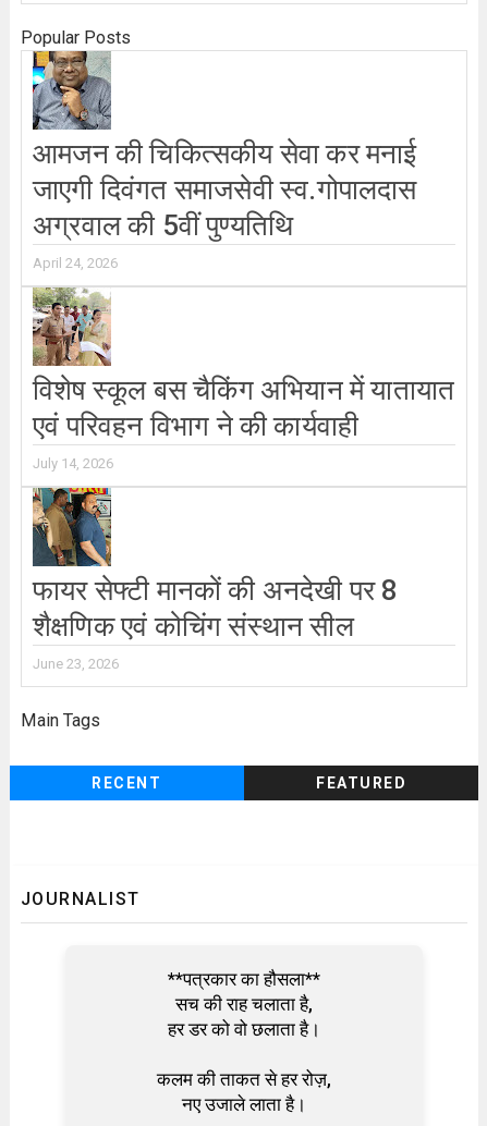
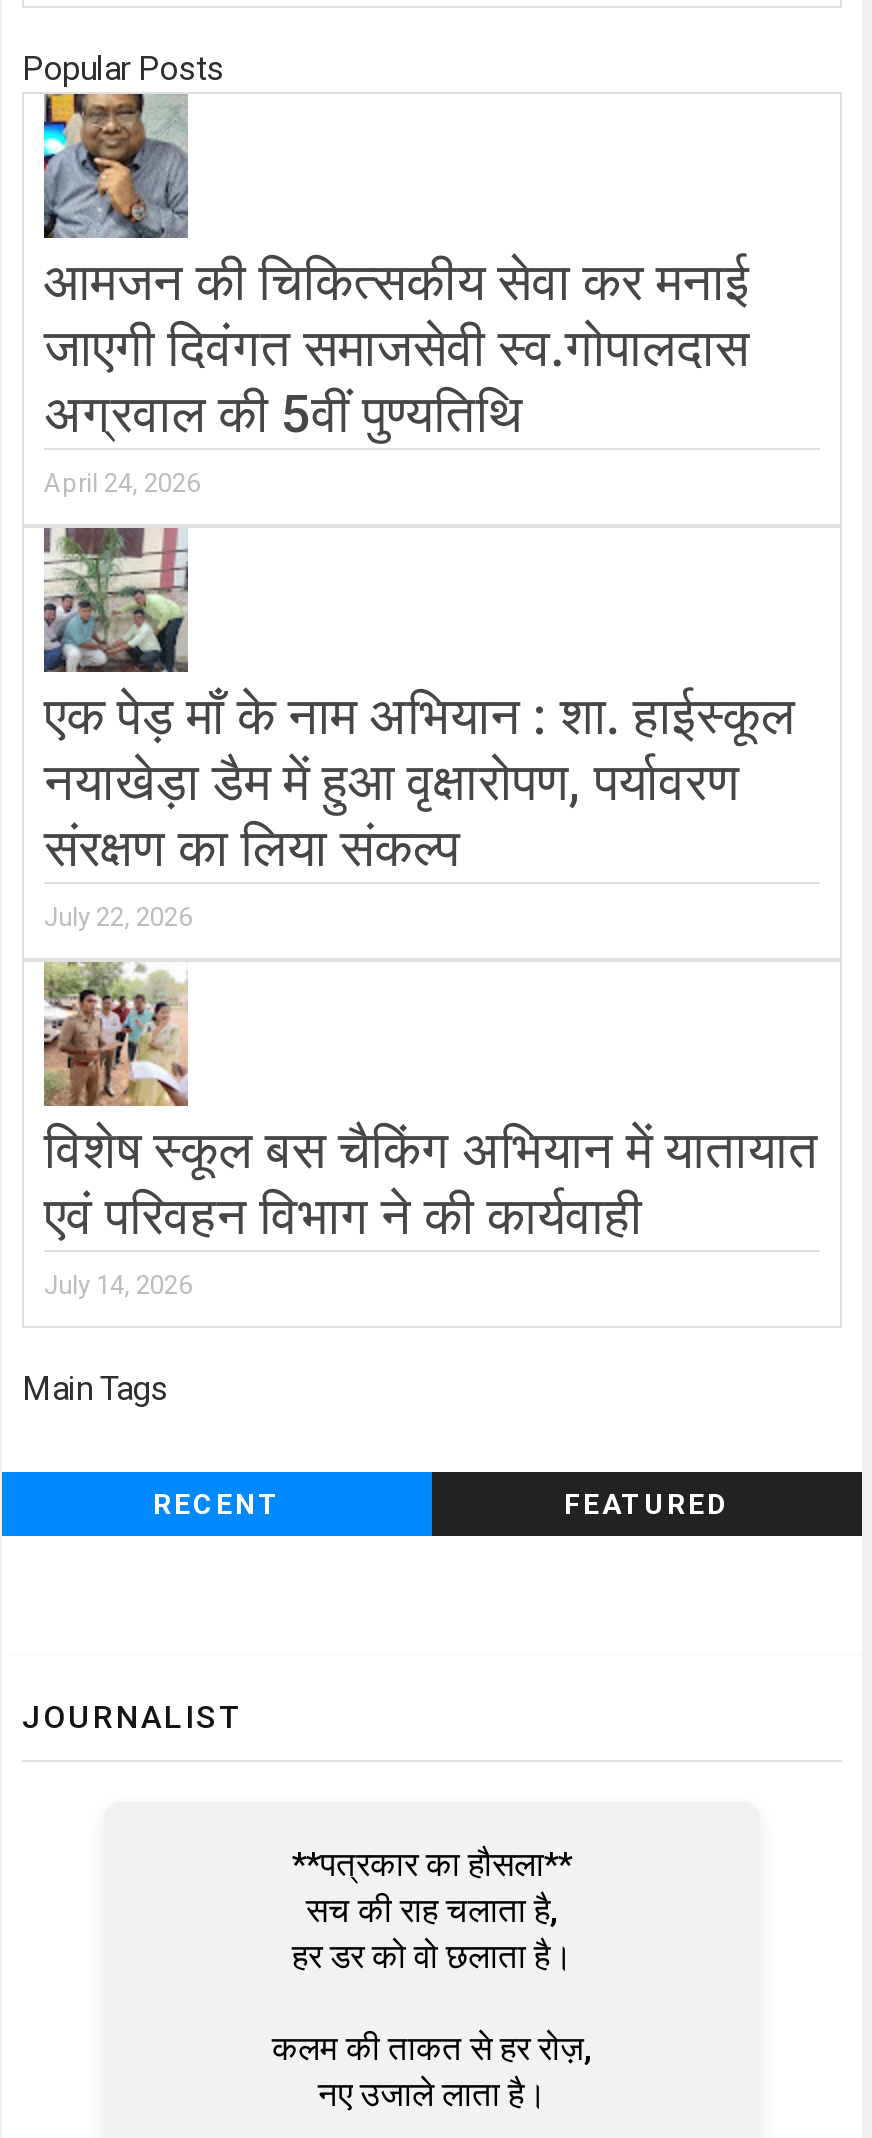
none -> [44,528,795,932] [image] | एक पेड़ माँ के नाम अभियान : शा. हाईस्कूल | नयाखेड़ा डैम में हुआ वृक्षारोपण, पर्यावरण | संरक्षण का लिया संकल्प | July 22, 2026
moved [31,285,455,472] -> [40,958,818,1300]: [image] | विशेष स्कूल बस चैकिंग अभियान में यातायात | एवं परिवहन विभाग ने की कार्यवाही | July 14, 2026
[32,487,398,672] [image] | फायर सेफ्टी मानकों की अनदेखी पर 8 | शैक्षणिक एवं कोचिंग संस्थान सील | June 23, 2026 -> none

